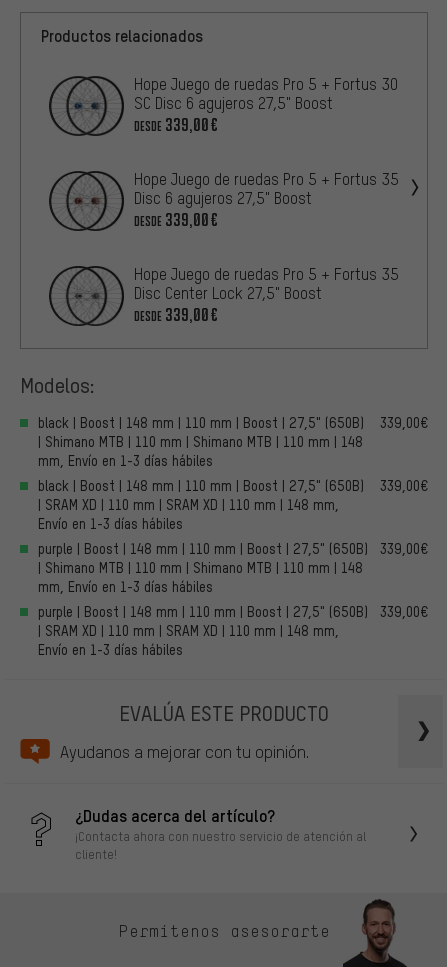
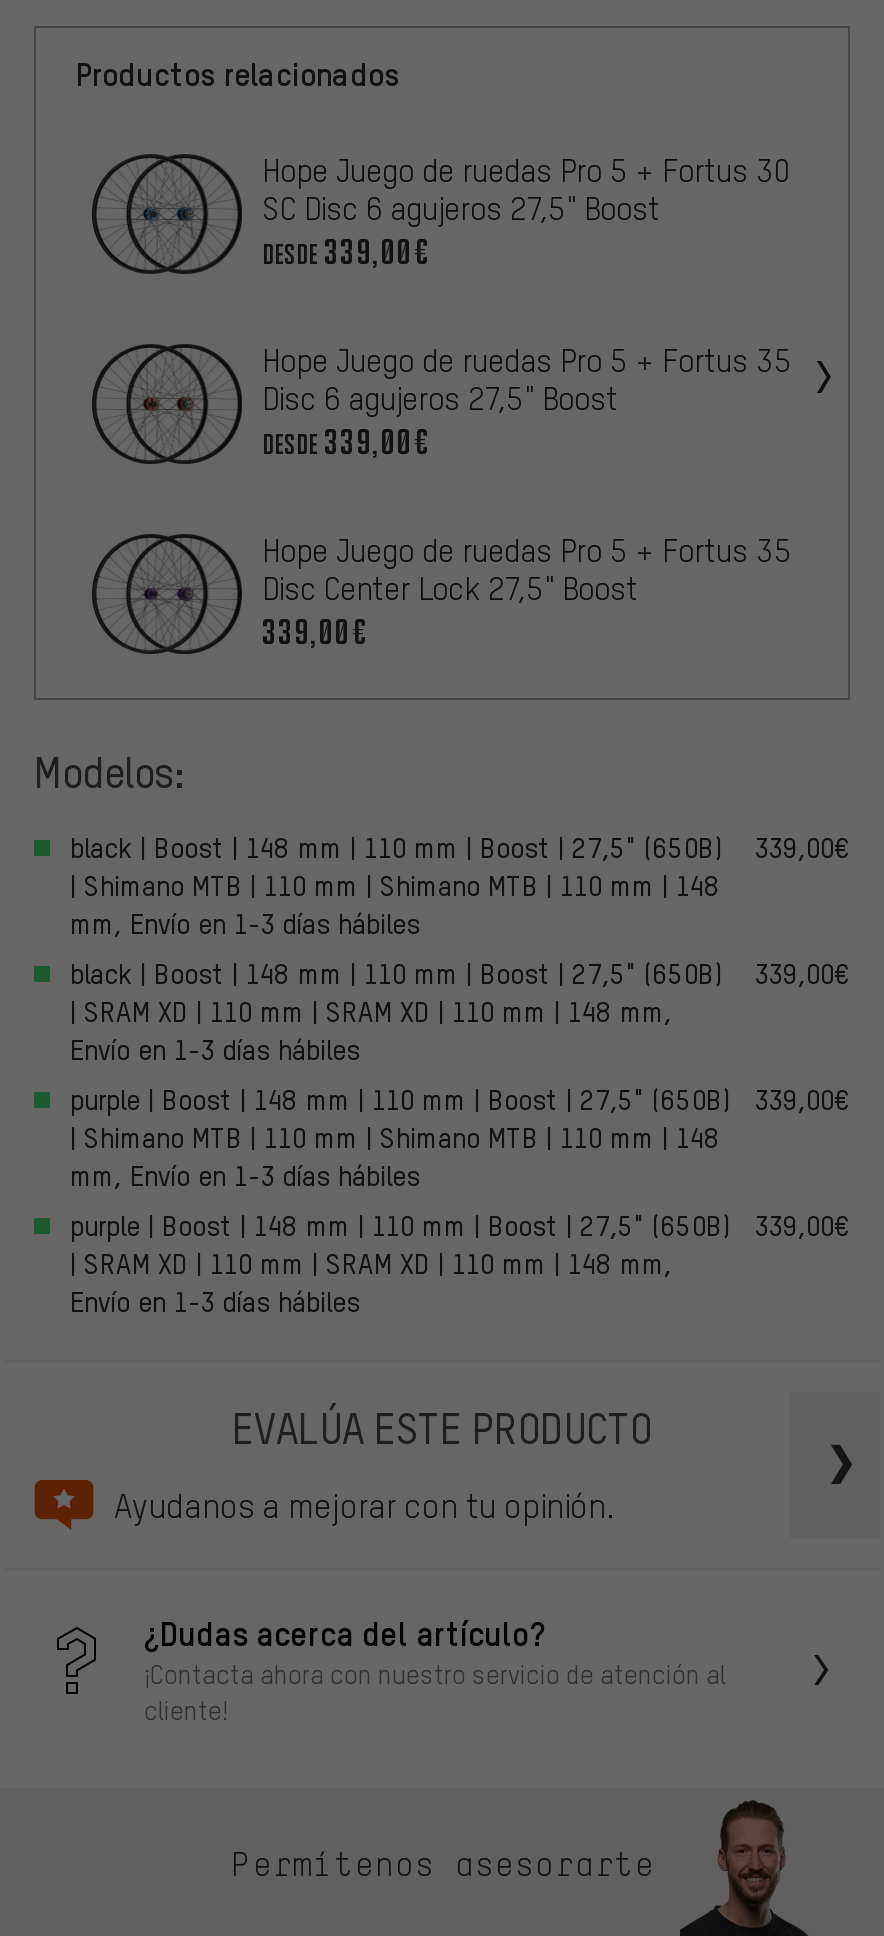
[134,304,218,326] DESDE 339,00€ -> [262,610,368,654] 339,00€

